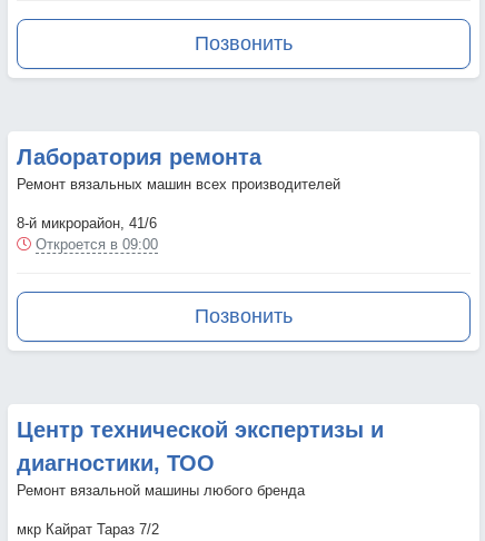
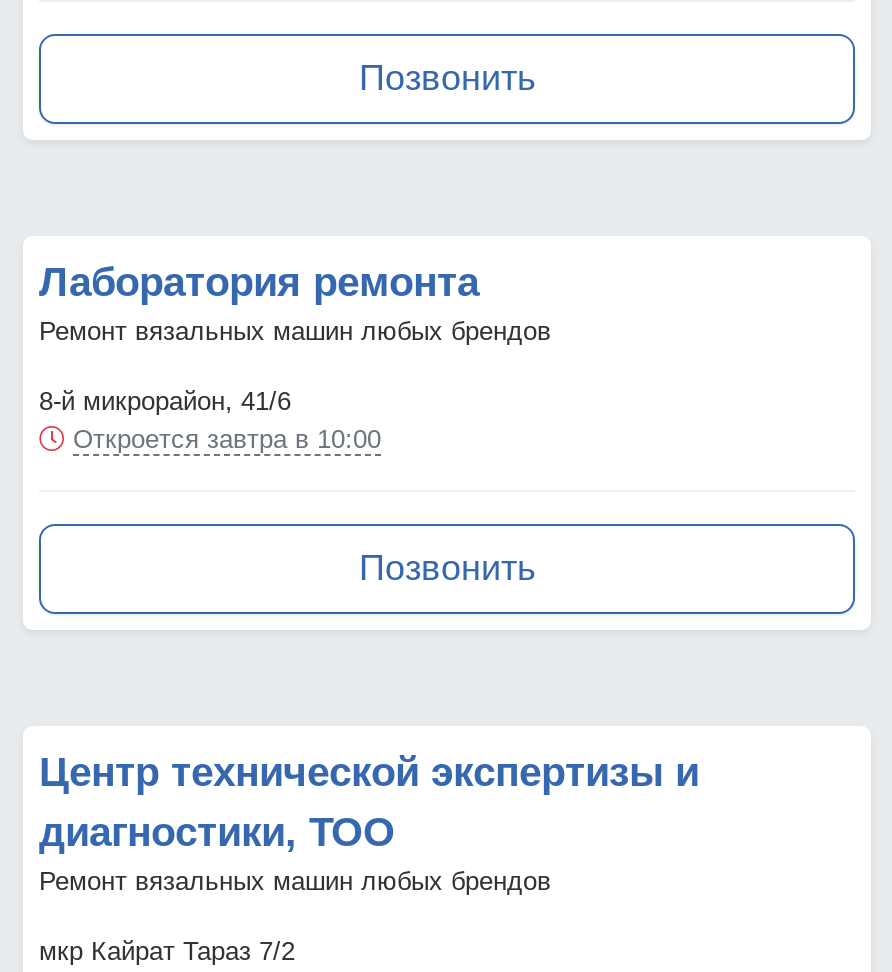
[17,176,340,193] Ремонт вязальных машин всех производителей -> [39,316,551,346] Ремонт вязальных машин любых брендов
[36,236,158,253] Откроется в 09:00 -> [73,424,381,454] Откроется завтра в 10:00
[17,482,305,499] Ремонт вязальной машины любого бренда -> [39,866,551,896] Ремонт вязальных машин любых брендов

